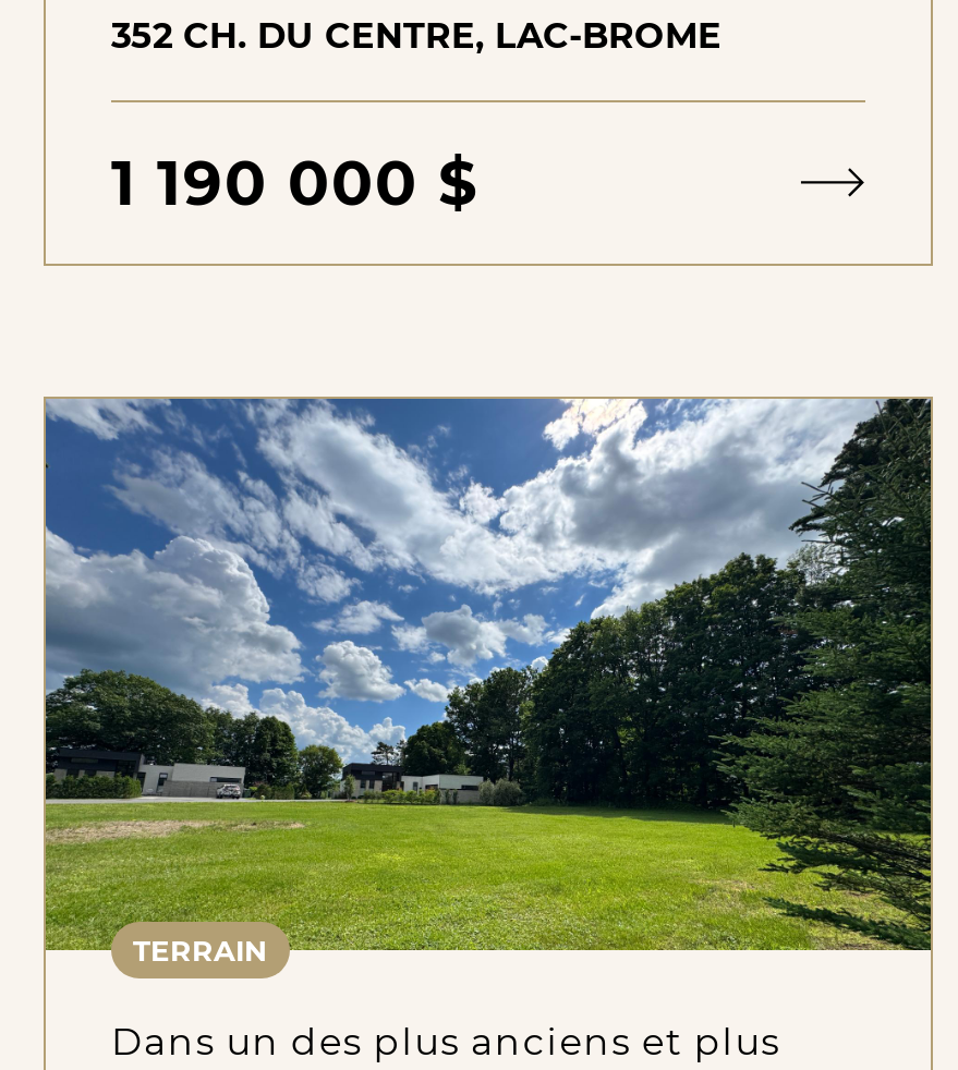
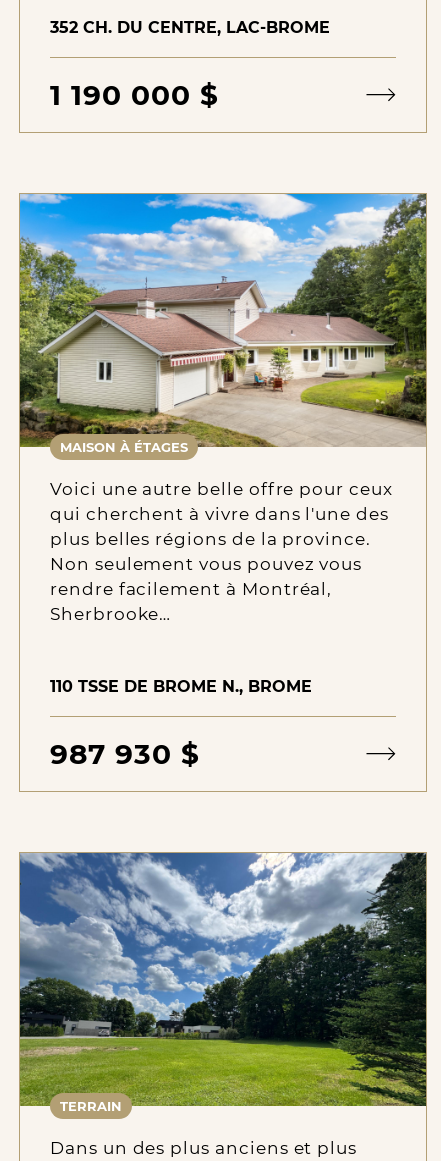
none -> [19,193,427,624] [image] | MAISON À ÉTAGES | Voici une autre belle offre pour ceux | qui cherchent à vivre dans l'une des | plus belles régions de la province. | Non seulement vous pouvez vous | rendre facilement à Montréal, | Sherbrooke…
none -> [50,677,312,771] 110 TSSE DE BROME N., BROME | 987 930 $

